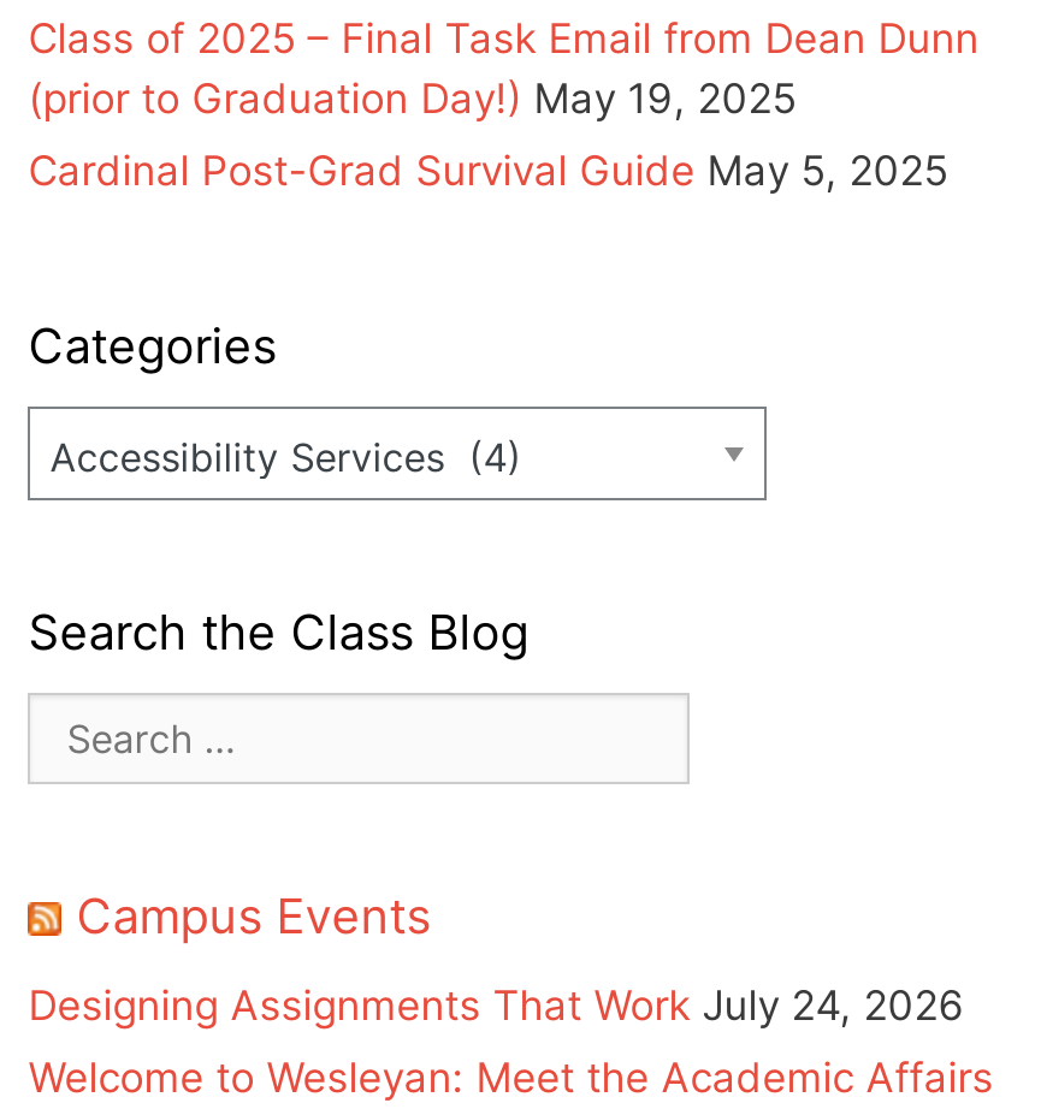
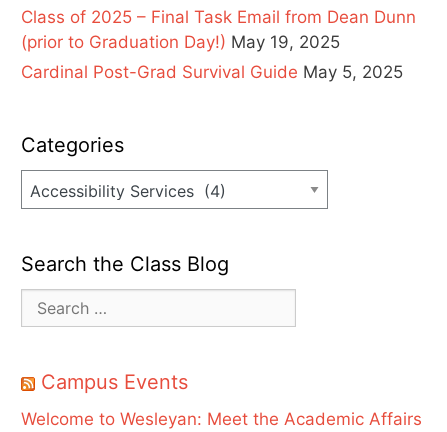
[28,982,964,1030] Designing Assignments That Work July 24, 2026 -> none

